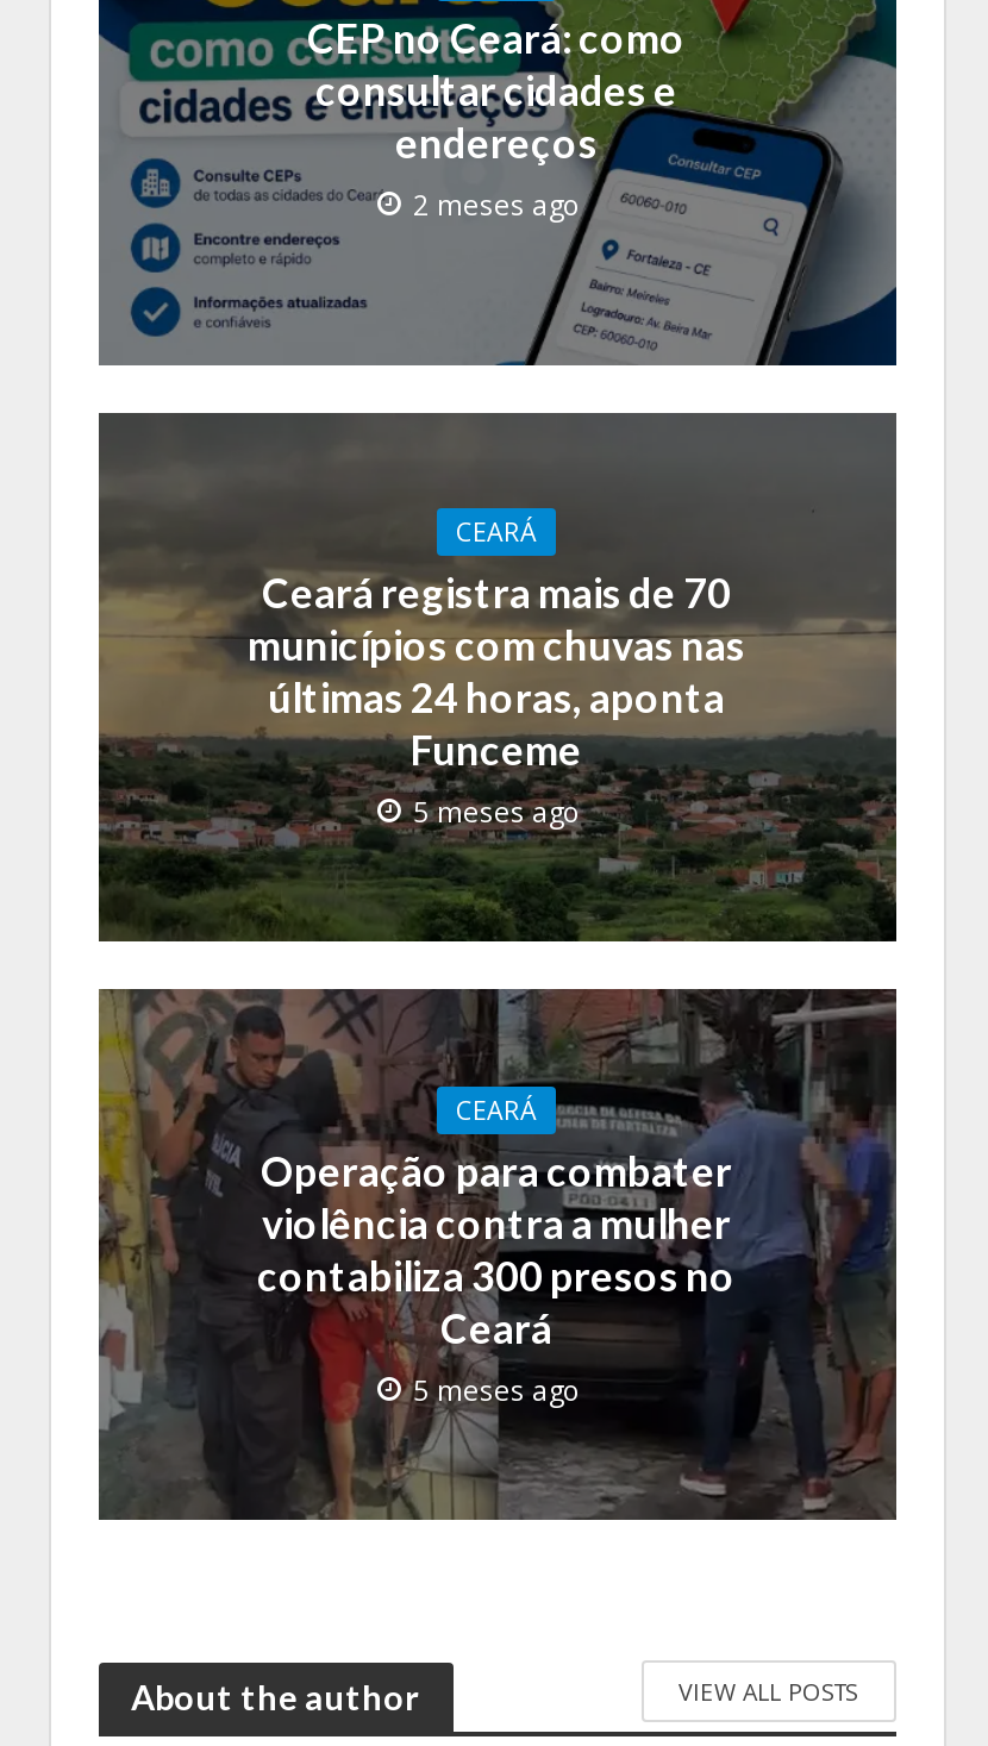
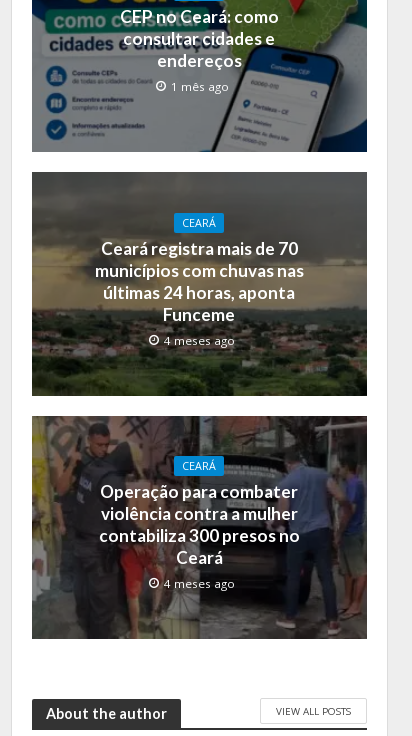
[413,188,582,223] 2 meses ago -> [170,79,228,94] 1 mês ago
[413,793,582,829] 5 meses ago -> [164,333,235,348] 4 meses ago
[413,1372,582,1408] 5 meses ago -> [164,576,235,591] 4 meses ago

